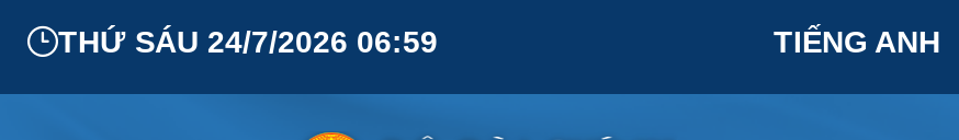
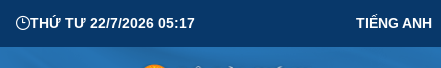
[58,24,438,59] THỨ SÁU 24/7/2026 06:59 -> [30,15,195,31] THỨ TƯ 22/7/2026 05:17

